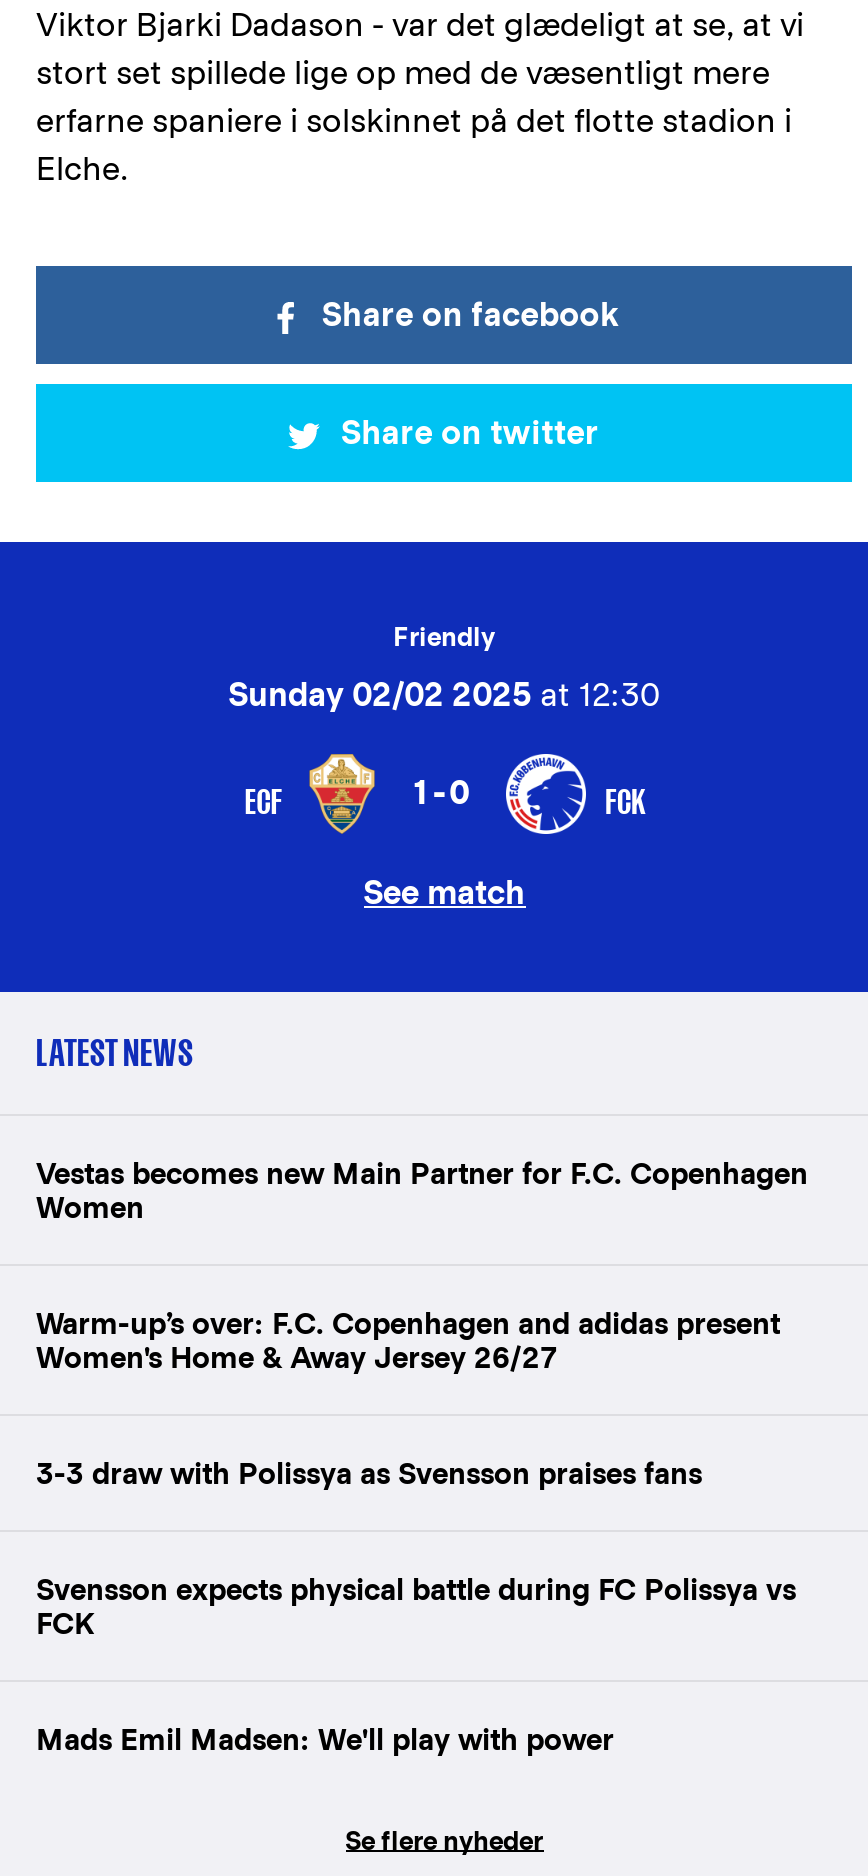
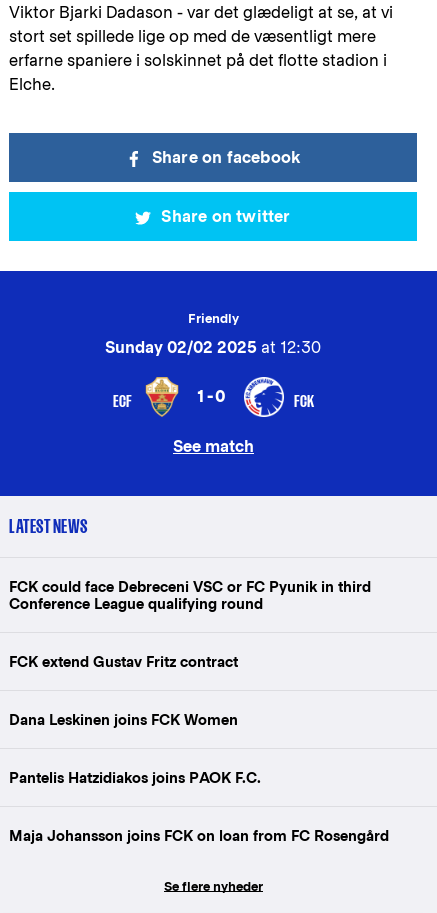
[36,1156,808,1224] Vestas becomes new Main Partner for F.C. Copenhagen | Women -> [9,578,371,612] FCK could face Debreceni VSC or FC Pyunik in third | Conference League qualifying round
[36,1306,780,1374] Warm-up’s over: F.C. Copenhagen and adidas present | Women's Home & Away Jersey 26/27 -> [9,653,238,670] FCK extend Gustav Fritz contract
[36,1456,702,1490] 3-3 draw with Polissya as Svensson praises fans -> [9,711,238,728] Dana Leskinen joins FCK Women
[36,1572,796,1640] Svensson expects physical battle during FC Polissya vs | FCK -> [9,769,261,786] Pantelis Hatzidiakos joins PAOK F.C.
[36,1722,614,1756] Mads Emil Madsen: We'll play with power -> [9,827,389,844] Maja Johansson joins FCK on loan from FC Rosengård

